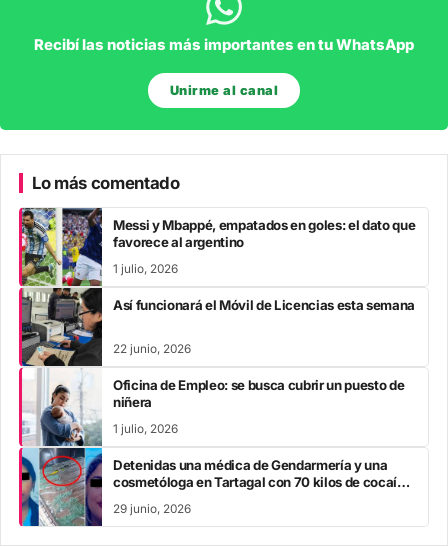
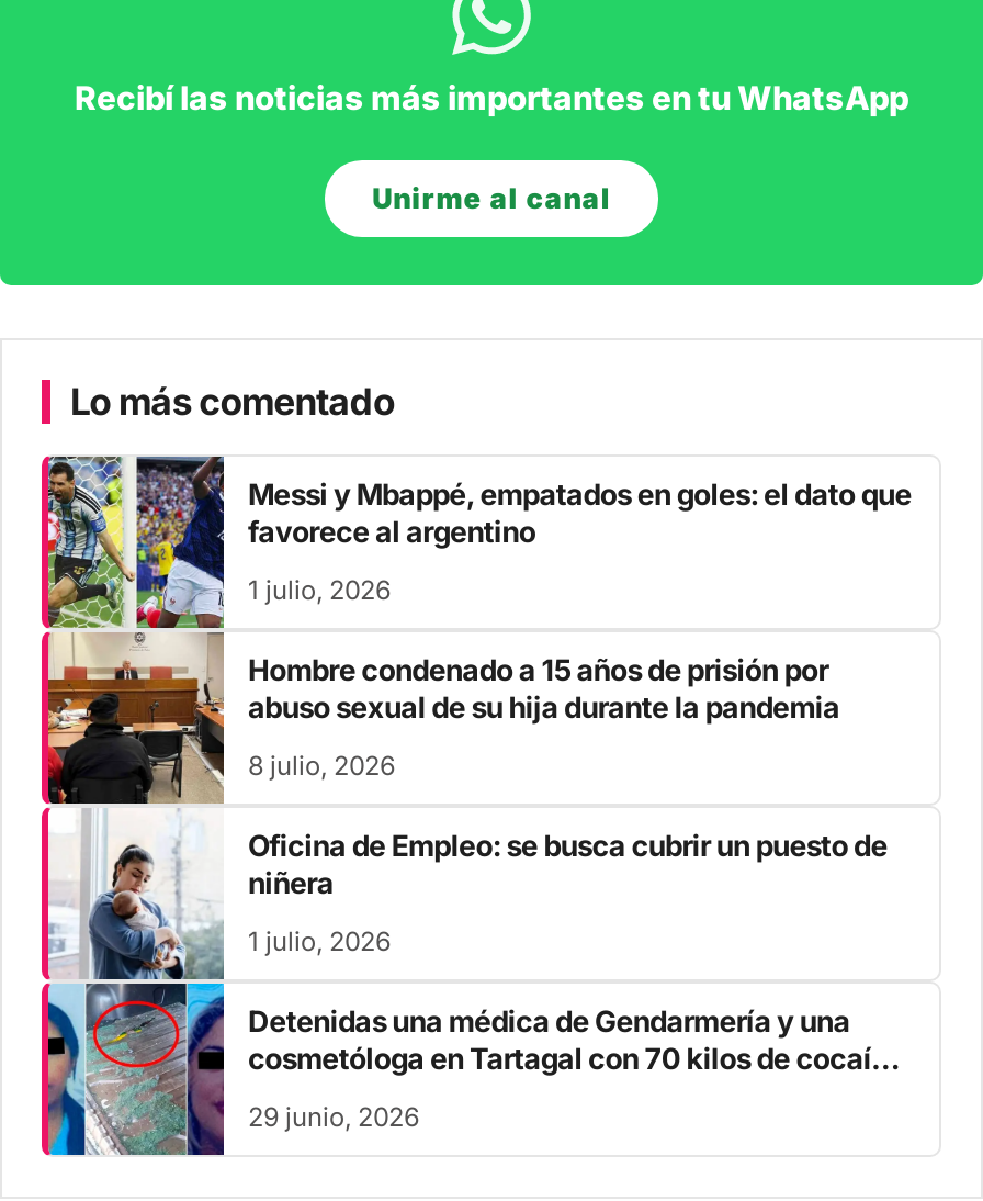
[21,287,415,367] [image] | Así funcionará el Móvil de Licencias esta semana -> [46,630,840,806] [image] | Hombre condenado a 15 años de prisión por | abuso sexual de su hija durante la pandemia
[113,342,191,356] 22 junio, 2026 -> [248,751,395,782] 8 julio, 2026

